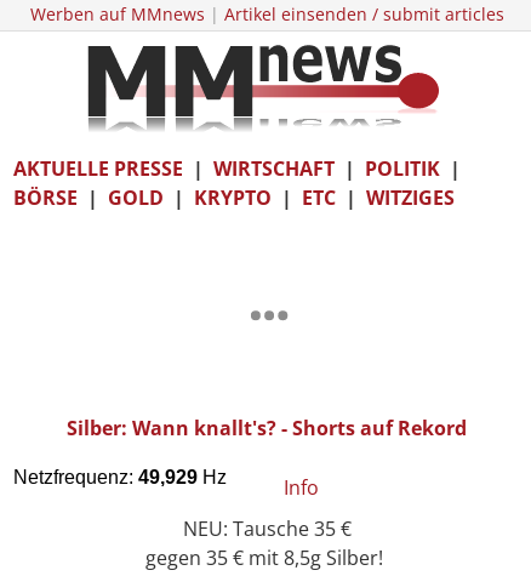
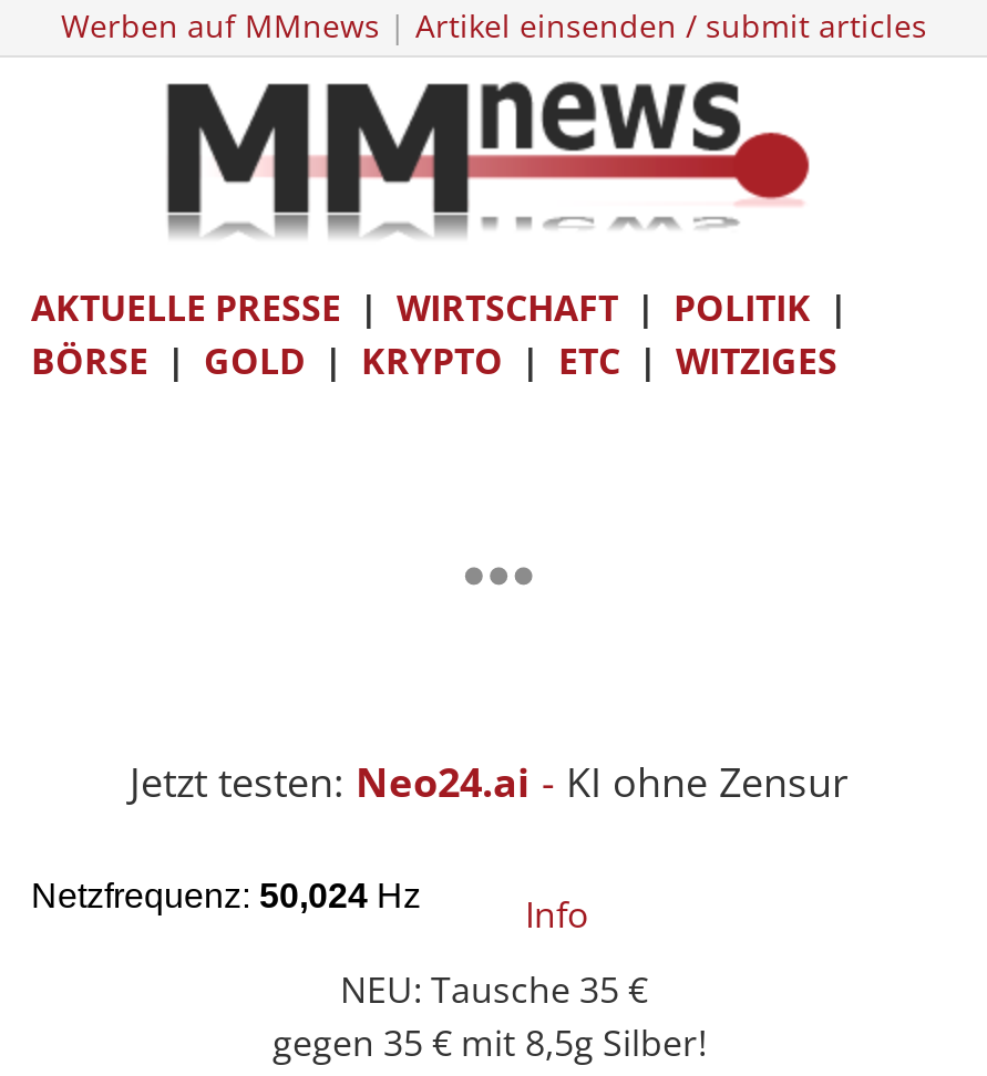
[67,415,467,441] Silber: Wann knallt's? - Shorts auf Rekord -> [130,755,859,808] Jetzt testen: Neo24.ai - KI ohne Zensur

